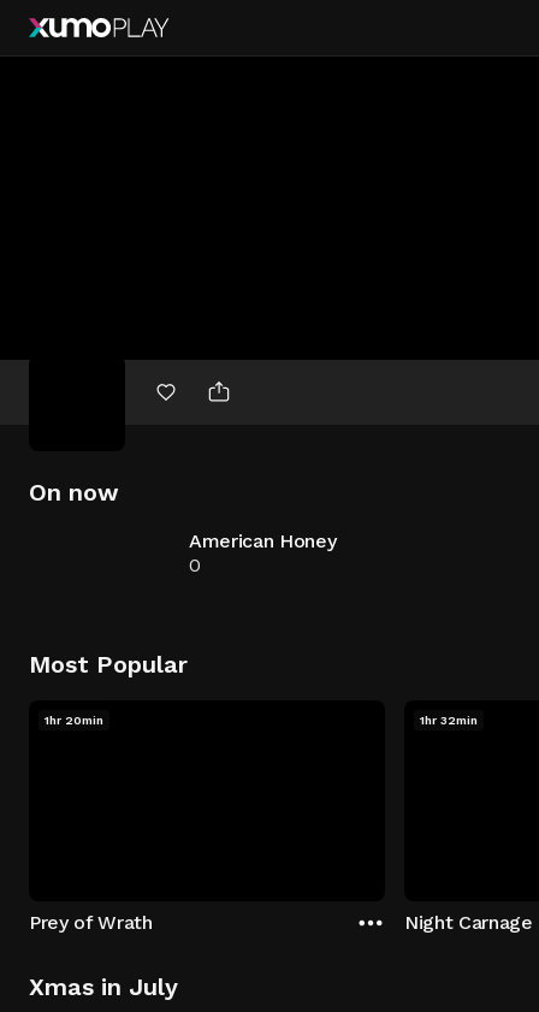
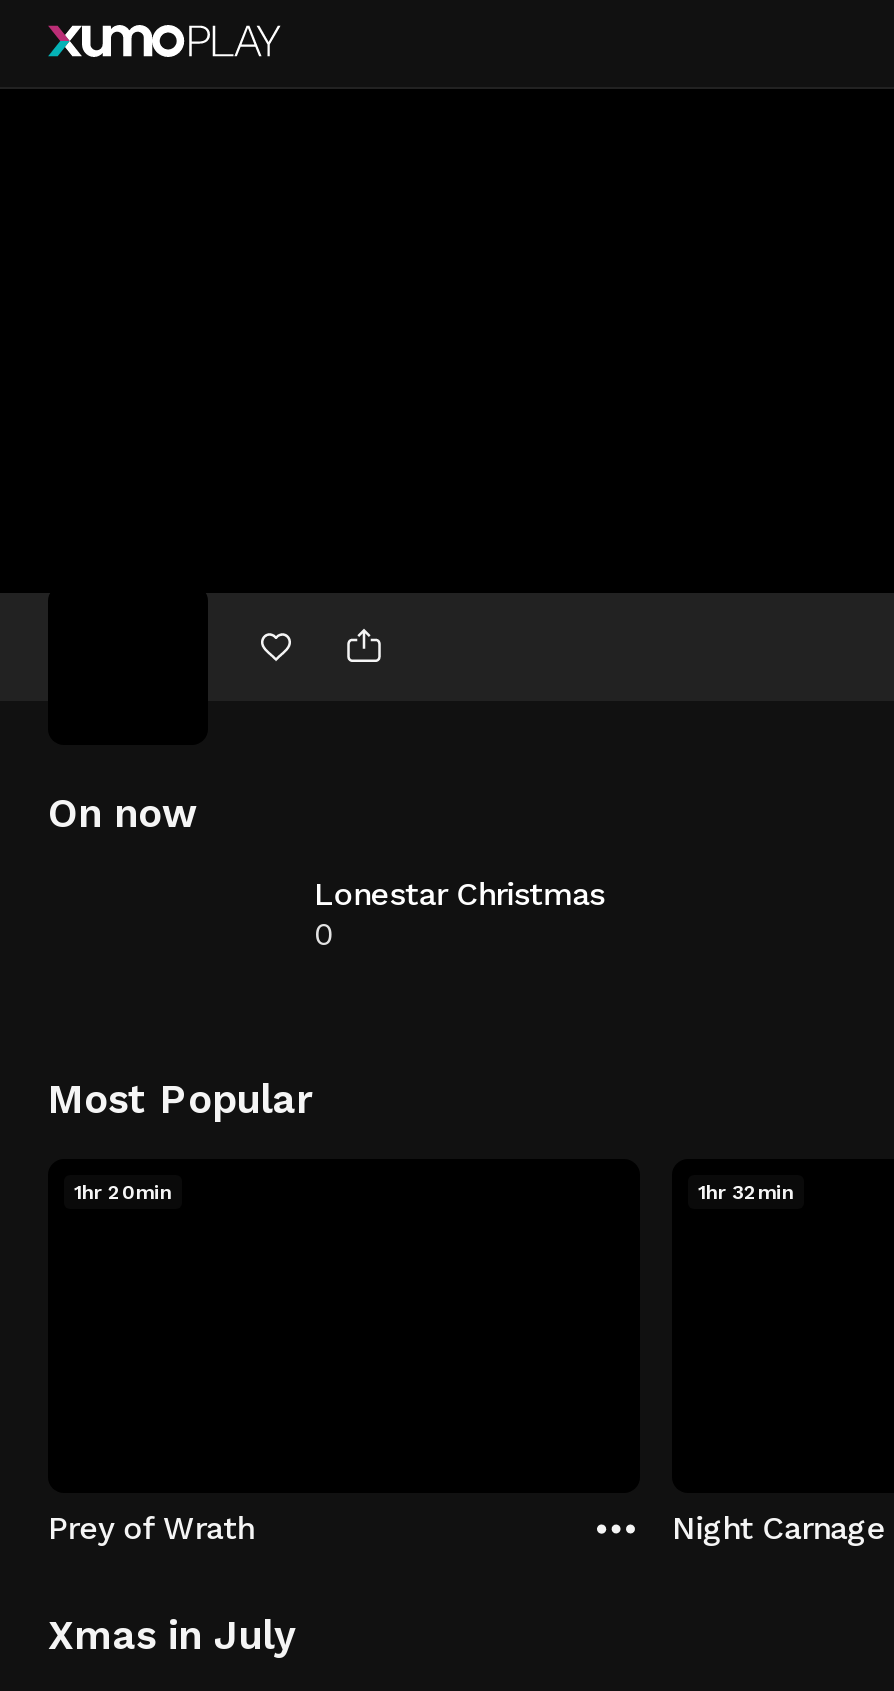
[189,529,336,552] American Honey -> [314,875,604,913] Lonestar Christmas

